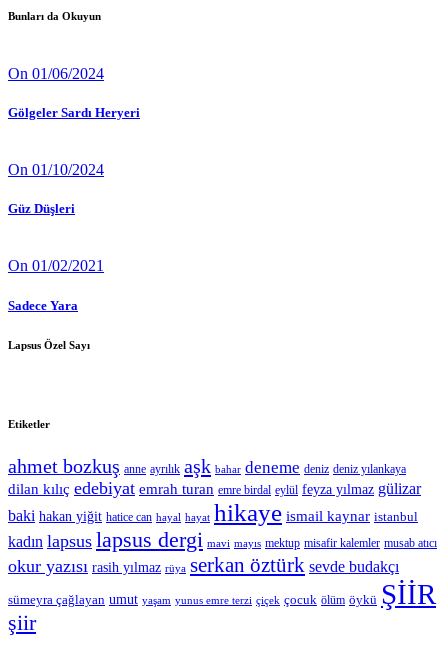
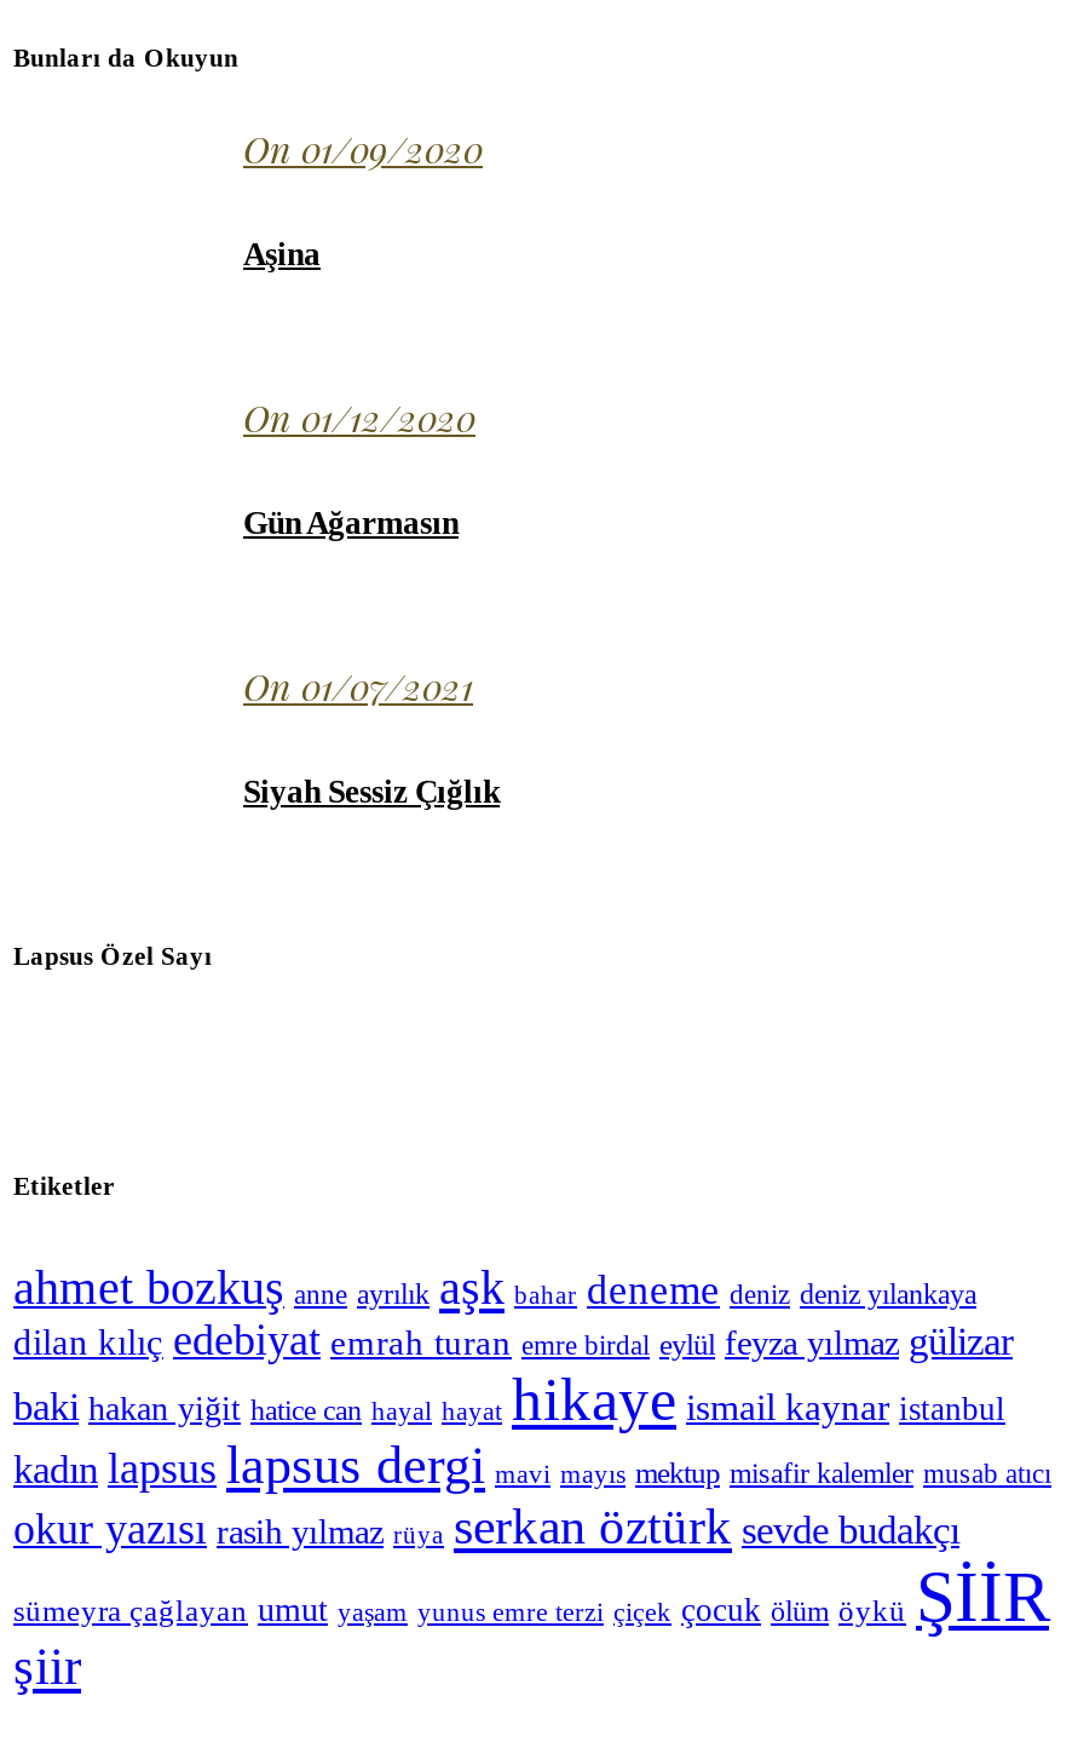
[8,65,104,82] On 01/06/2024 -> [243,124,483,172] On 01/09/2020
[8,105,140,120] Gölgeler Sardı Heryeri -> [243,236,321,272] Aşina
[8,161,104,178] On 01/10/2024 -> [243,393,475,442] On 01/12/2020
[8,201,75,216] Güz Düşleri -> [243,505,459,542] Gün Ağarmasın
[8,257,104,274] On 01/02/2021 -> [243,663,473,712] On 01/07/2021
[8,297,78,312] Sadece Yara -> [243,775,500,811] Siyah Sessiz Çığlık

